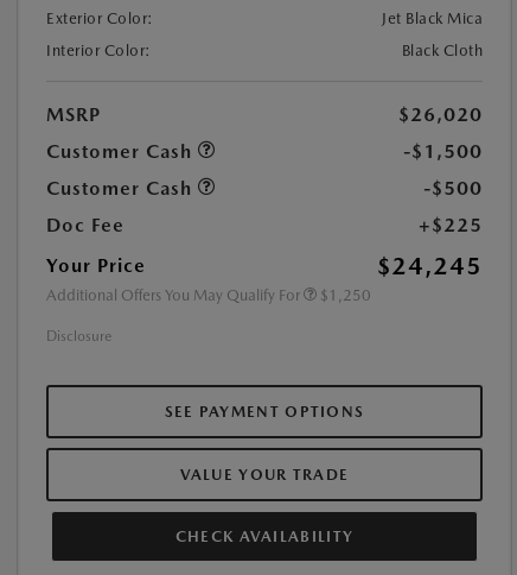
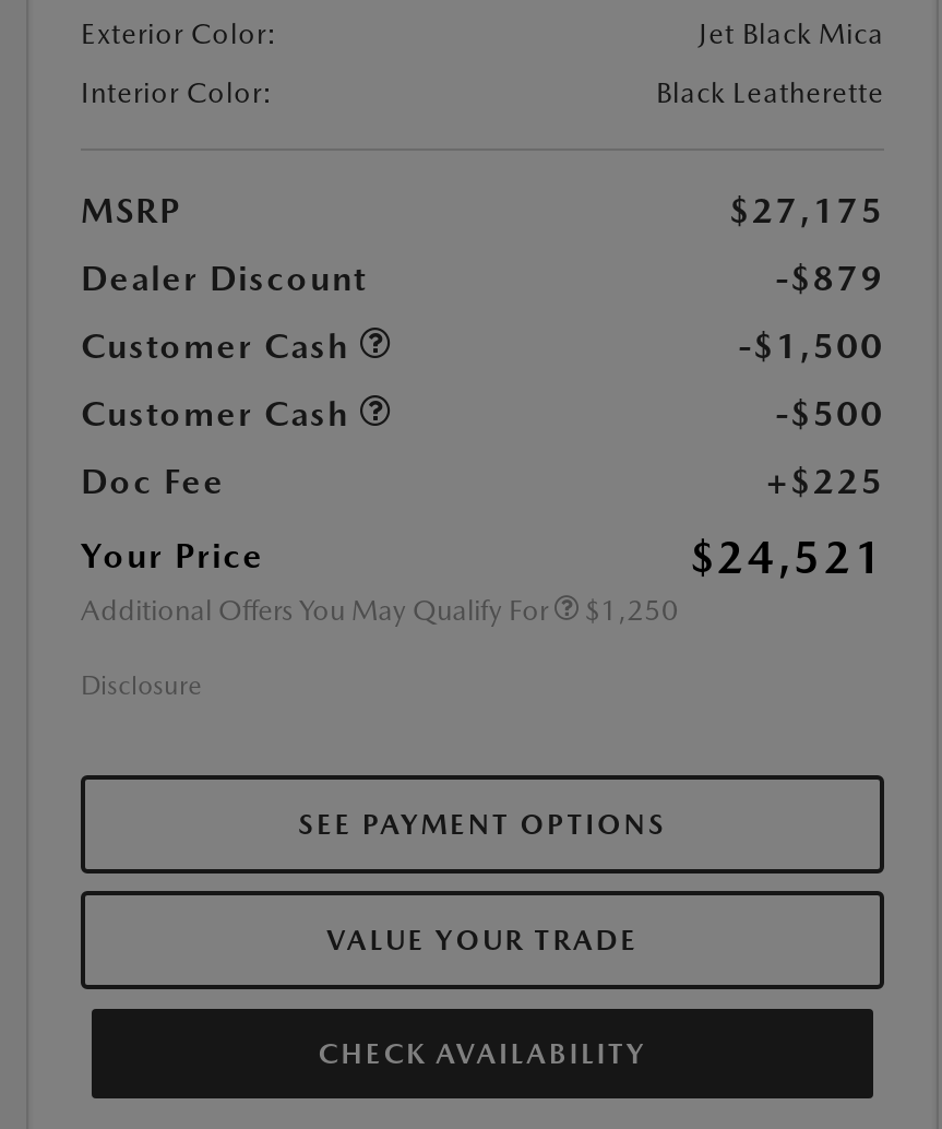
[401,42,483,60] Black Cloth -> [656,77,884,109] Black Leatherette
[398,103,483,126] $26,020 -> [81,190,884,299] $27,175 | Dealer Discount | -$879
[377,252,483,280] $24,245 -> [690,531,884,583] $24,521

